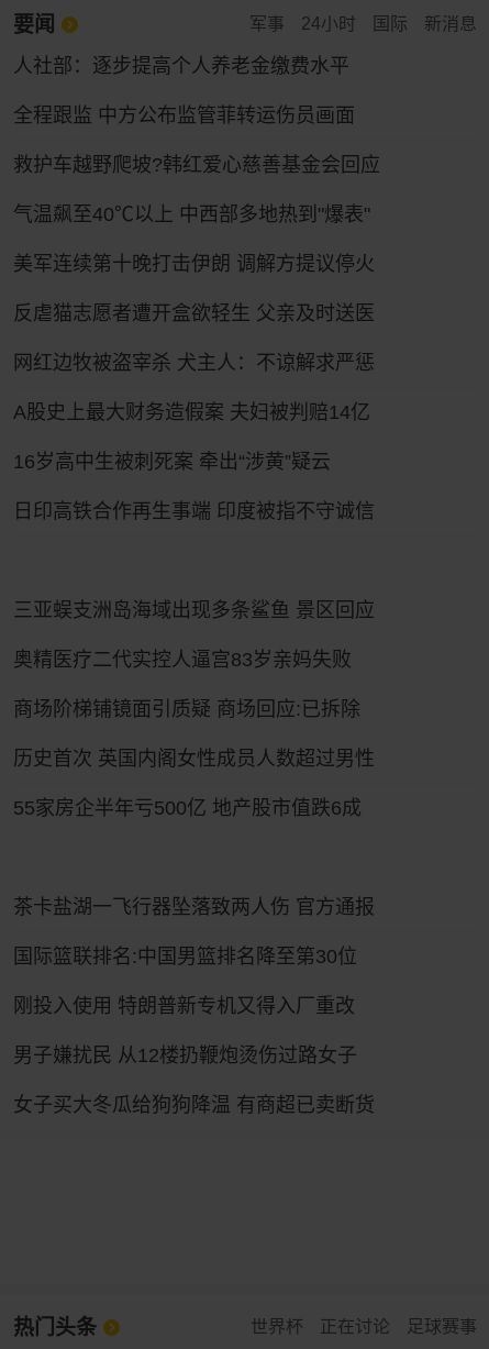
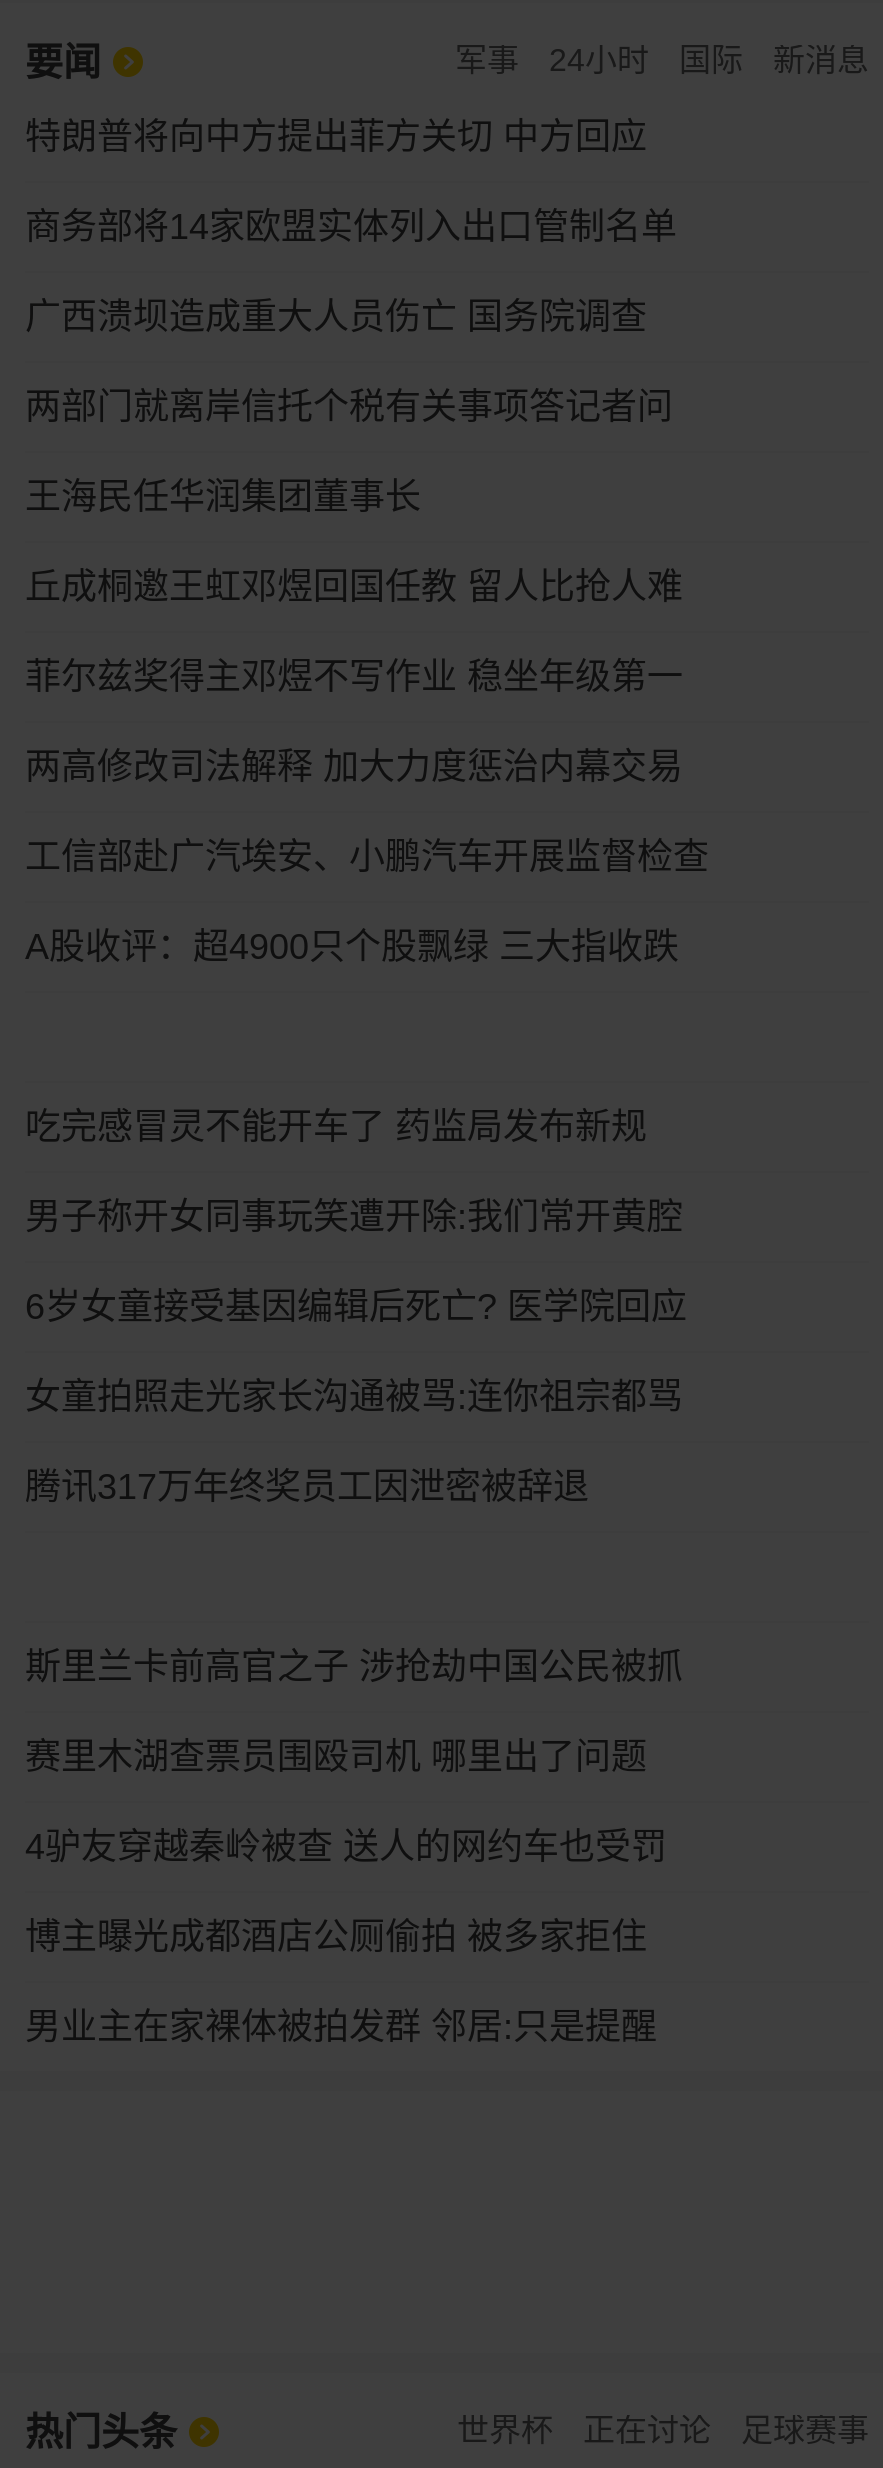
[13,55,349,77] 人社部：逐步提高个人养老金缴费水平 -> [25,117,647,157] 特朗普将向中方提出菲方关切 中方回应
[13,104,355,126] 全程跟监 中方公布监管菲转运伤员画面 -> [25,207,677,247] 商务部将14家欧盟实体列入出口管制名单
[13,154,380,176] 救护车越野爬坡?韩红爱心慈善基金会回应 -> [25,297,647,337] 广西溃坝造成重大人员伤亡 国务院调查
[13,203,370,225] 气温飙至40℃以上 中西部多地热到"爆表" -> [25,387,673,427] 两部门就离岸信托个税有关事项答记者问
[13,253,375,275] 美军连续第十晚打击伊朗 调解方提议停火 -> [25,477,421,517] 王海民任华润集团董事长
[13,302,375,324] 反虐猫志愿者遭开盒欲轻生 父亲及时送医 -> [25,567,683,607] 丘成桐邀王虹邓煜回国任教 留人比抢人难
[13,352,375,374] 网红边牧被盗宰杀 犬主人：不谅解求严惩 -> [25,657,683,697] 菲尔兹奖得主邓煜不写作业 稳坐年级第一
[13,401,370,423] A股史上最大财务造假案 夫妇被判赔14亿 -> [25,747,683,787] 两高修改司法解释 加大力度惩治内幕交易
[13,451,331,473] 16岁高中生被刺死案 牵出“涉黄”疑云 -> [25,837,709,877] 工信部赴广汽埃安、小鹏汽车开展监督检查
[13,500,375,522] 日印高铁合作再生事端 印度被指不守诚信 -> [25,927,679,967] A股收评：超4900只个股飘绿 三大指收跌
[13,599,375,621] 三亚蜈支洲岛海域出现多条鲨鱼 景区回应 -> [25,1107,647,1147] 吃完感冒灵不能开车了 药监局发布新规
[13,649,352,671] 奥精医疗二代实控人逼宫83岁亲妈失败 -> [25,1197,683,1237] 男子称开女同事玩笑遭开除:我们常开黄腔
[13,698,360,720] 商场阶梯铺镜面引质疑 商场回应:已拆除 -> [25,1287,687,1327] 6岁女童接受基因编辑后死亡? 医学院回应
[13,748,375,770] 历史首次 英国内阁女性成员人数超过男性 -> [25,1377,683,1417] 女童拍照走光家长沟通被骂:连你祖宗都骂
[13,797,362,819] 55家房企半年亏500亿 地产股市值跌6成 -> [25,1467,589,1507] 腾讯317万年终奖员工因泄密被辞退
[13,896,375,918] 茶卡盐湖一飞行器坠落致两人伤 官方通报 -> [25,1647,683,1687] 斯里兰卡前高官之子 涉抢劫中国公民被抓
[13,946,357,967] 国际篮联排名:中国男篮排名降至第30位 -> [25,1737,647,1777] 赛里木湖查票员围殴司机 哪里出了问题
[13,995,355,1017] 刚投入使用 特朗普新专机又得入厂重改 -> [25,1827,667,1867] 4驴友穿越秦岭被查 送人的网约车也受罚
[13,1044,357,1066] 男子嫌扰民 从12楼扔鞭炮烫伤过路女子 -> [25,1917,647,1957] 博主曝光成都酒店公厕偷拍 被多家拒住
[13,1094,375,1116] 女子买大冬瓜给狗狗降温 有商超已卖断货 -> [25,2007,657,2047] 男业主在家裸体被拍发群 邻居:只是提醒

